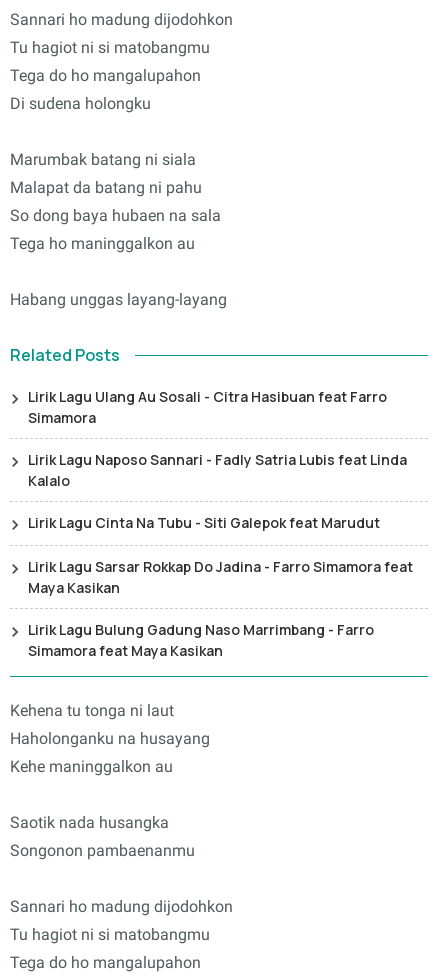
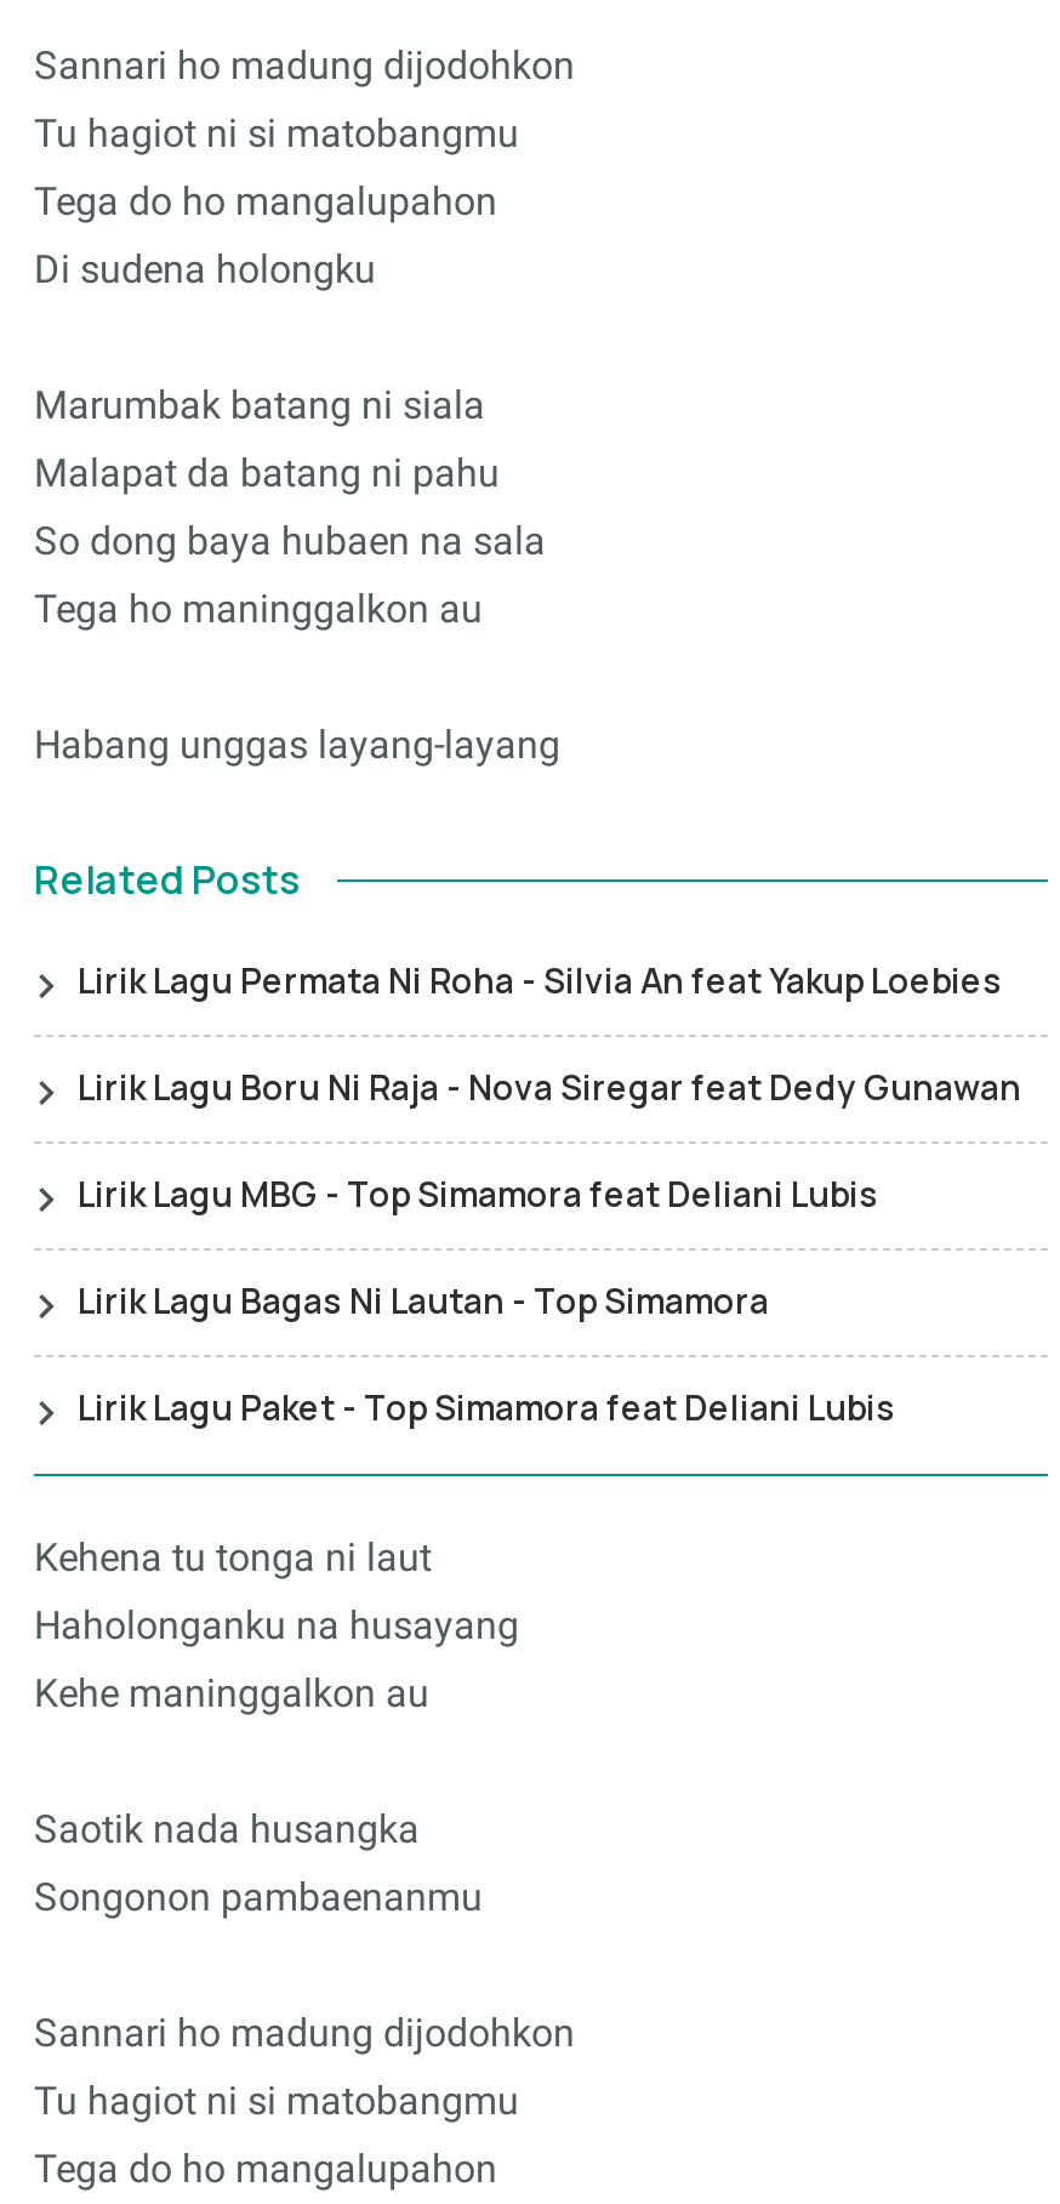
[28,387,387,427] Lirik Lagu Ulang Au Sosali - Citra Hasibuan feat Farro | Simamora -> [78,957,1002,1003] Lirik Lagu Permata Ni Roha - Silvia An feat Yakup Loebies
[28,450,407,490] Lirik Lagu Naposo Sannari - Fadly Satria Lubis feat Linda | Kalalo -> [78,1064,1021,1110] Lirik Lagu Boru Ni Raja - Nova Siregar feat Dedy Gunawan
[28,513,380,532] Lirik Lagu Cinta Na Tubu - Siti Galepok feat Marudut -> [78,1171,878,1217] Lirik Lagu MBG - Top Simamora feat Deliani Lubis
[28,557,413,597] Lirik Lagu Sarsar Rokkap Do Jadina - Farro Simamora feat | Maya Kasikan -> [78,1277,769,1323] Lirik Lagu Bagas Ni Lautan - Top Simamora
[28,620,374,660] Lirik Lagu Bulung Gadung Naso Marrimbang - Farro | Simamora feat Maya Kasikan -> [78,1384,895,1430] Lirik Lagu Paket - Top Simamora feat Deliani Lubis

